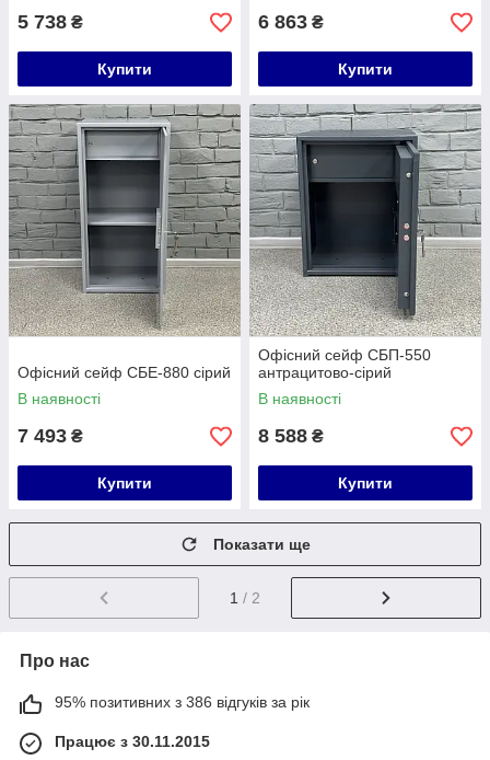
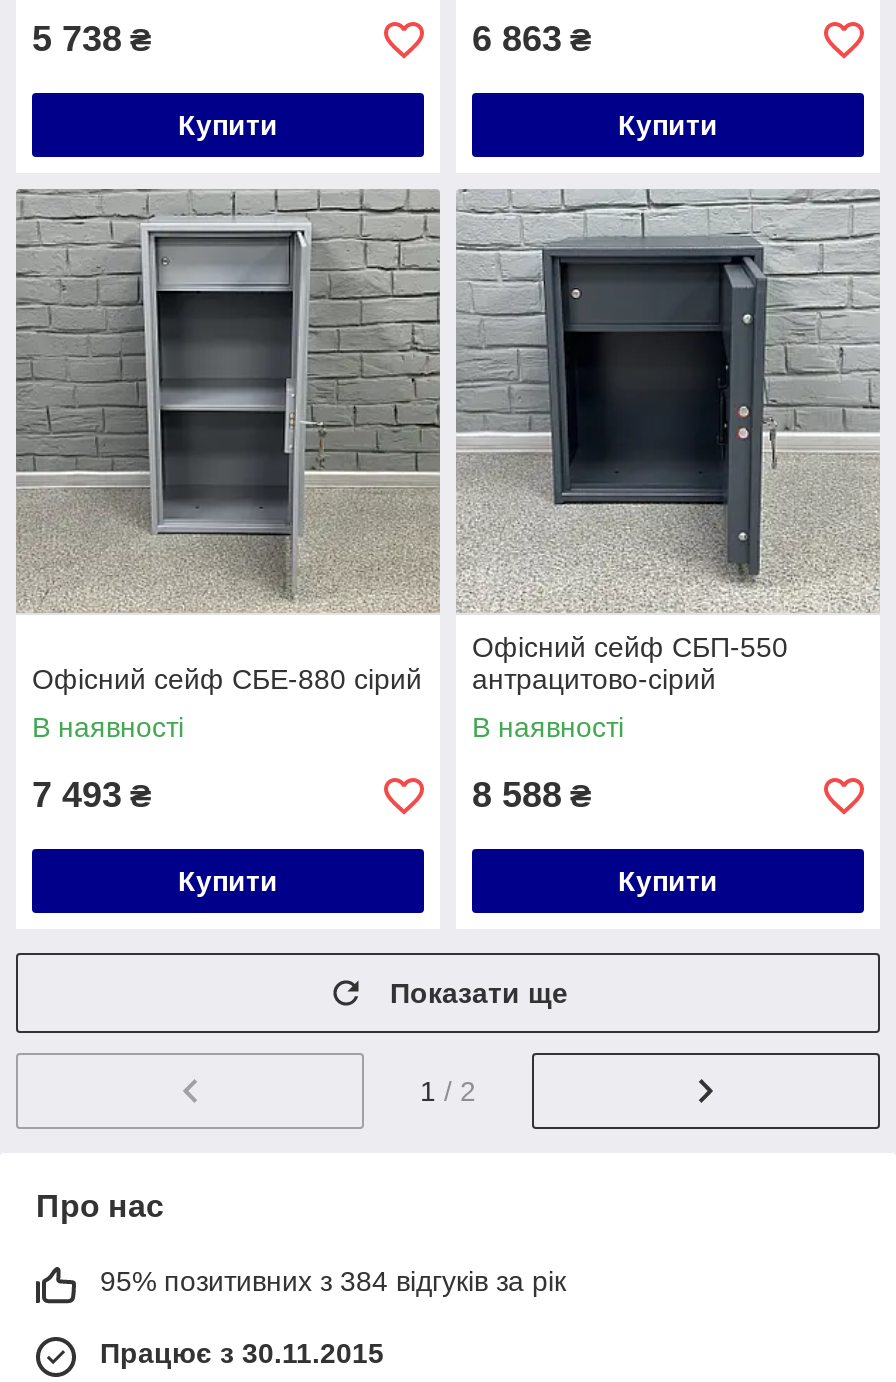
[55,693,310,711] 95% позитивних з 386 відгуків за рік -> [100,1265,566,1297] 95% позитивних з 384 відгуків за рік

